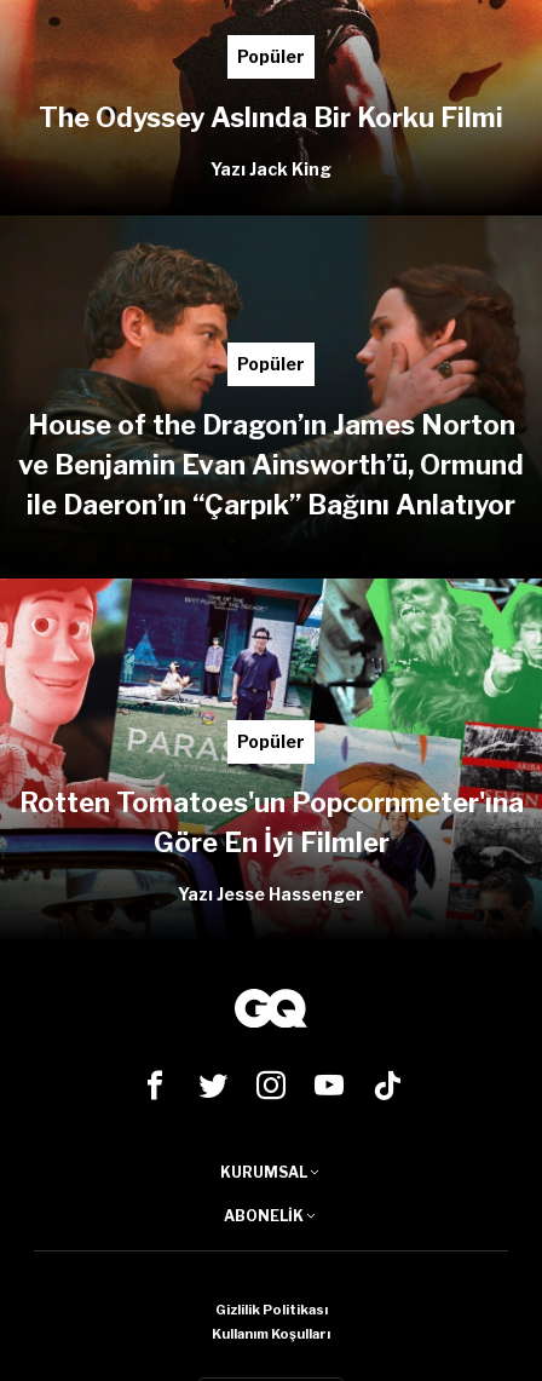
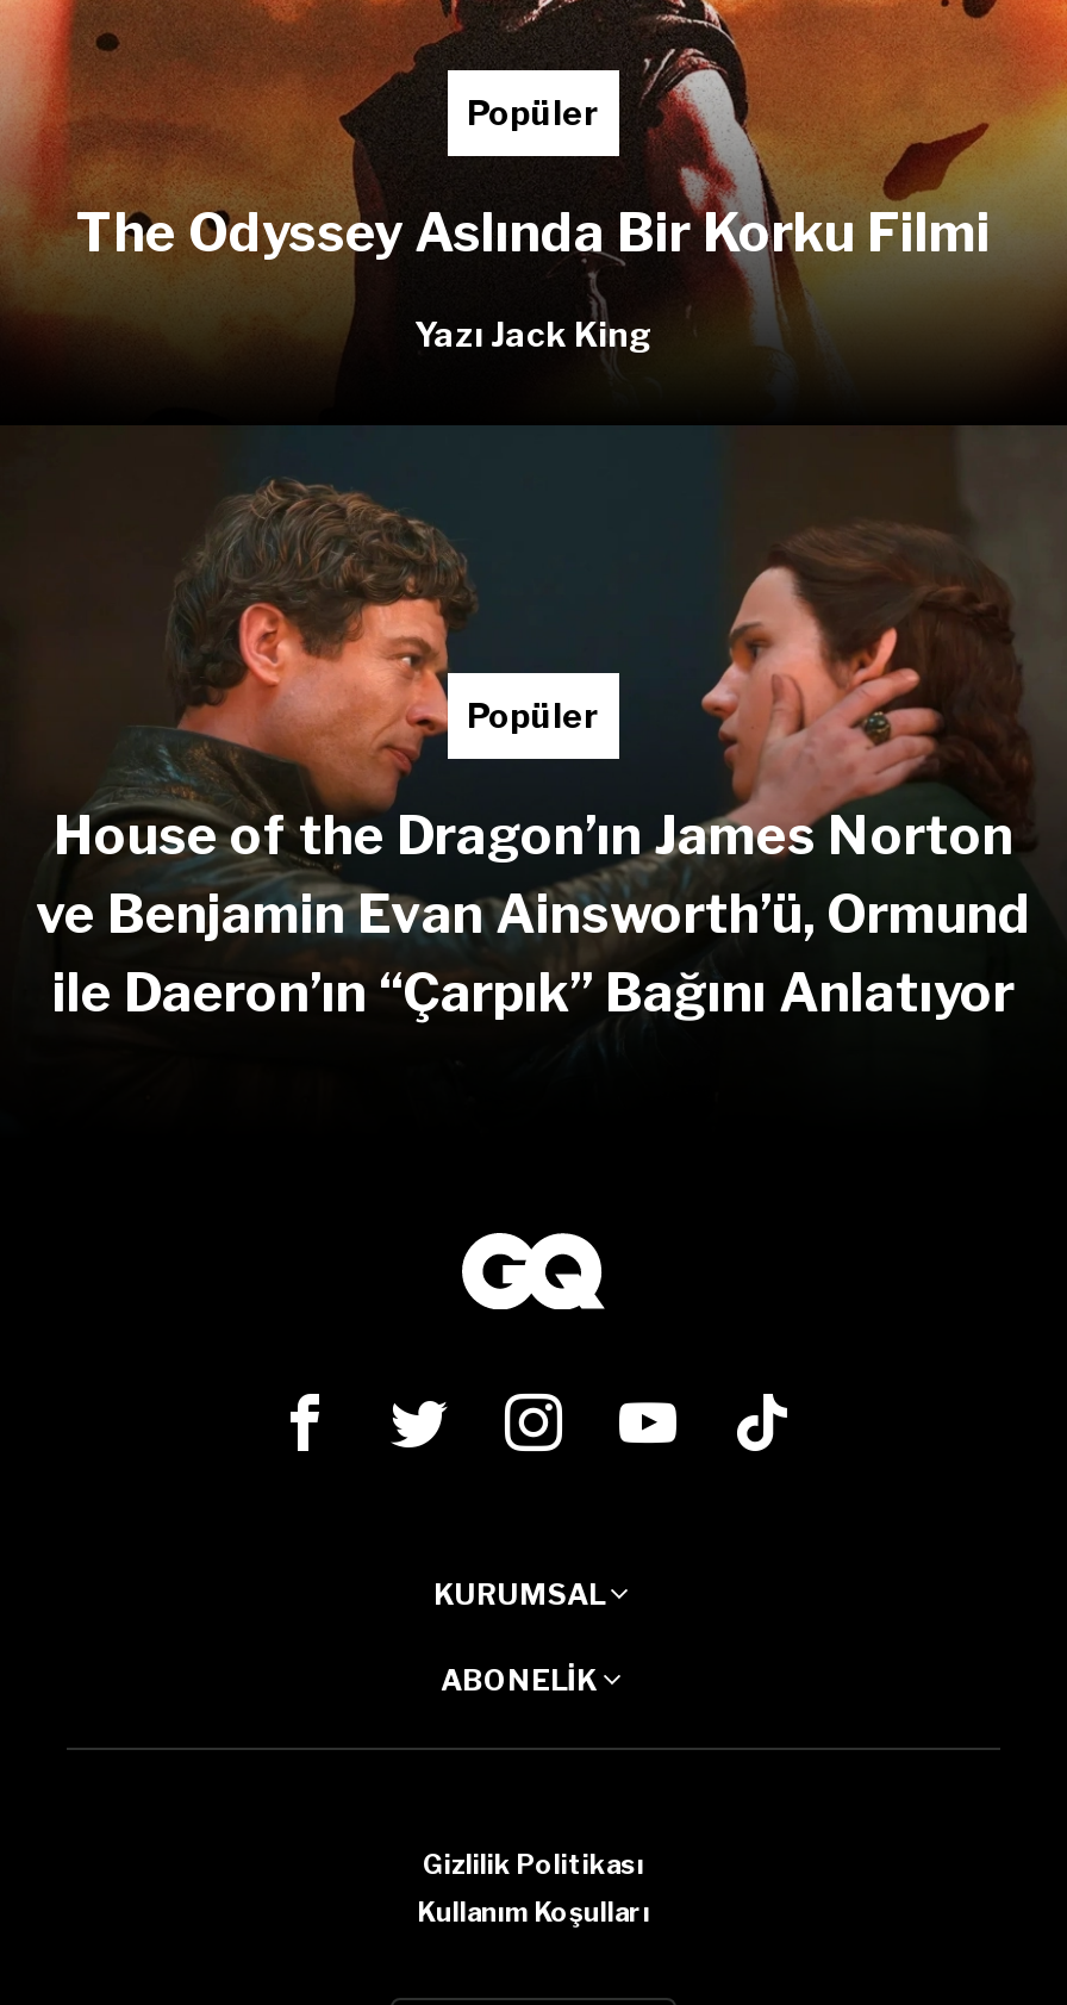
[4,577,538,914] [image] | Popüler | Rotten Tomatoes'un Popcornmeter'ına | Göre En İyi Filmler | Yazı Jesse Hassenger -> none

